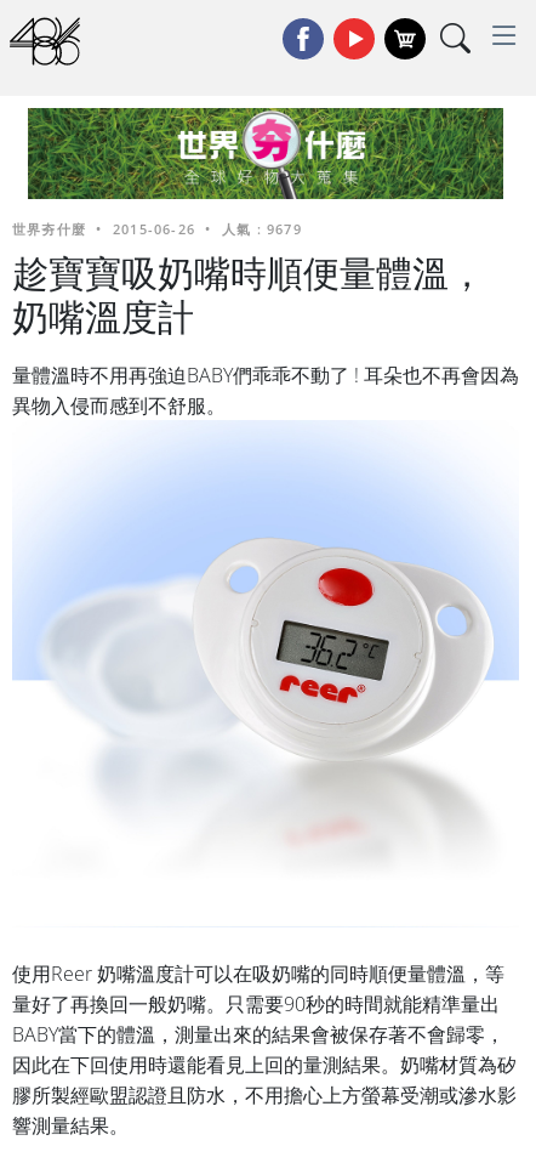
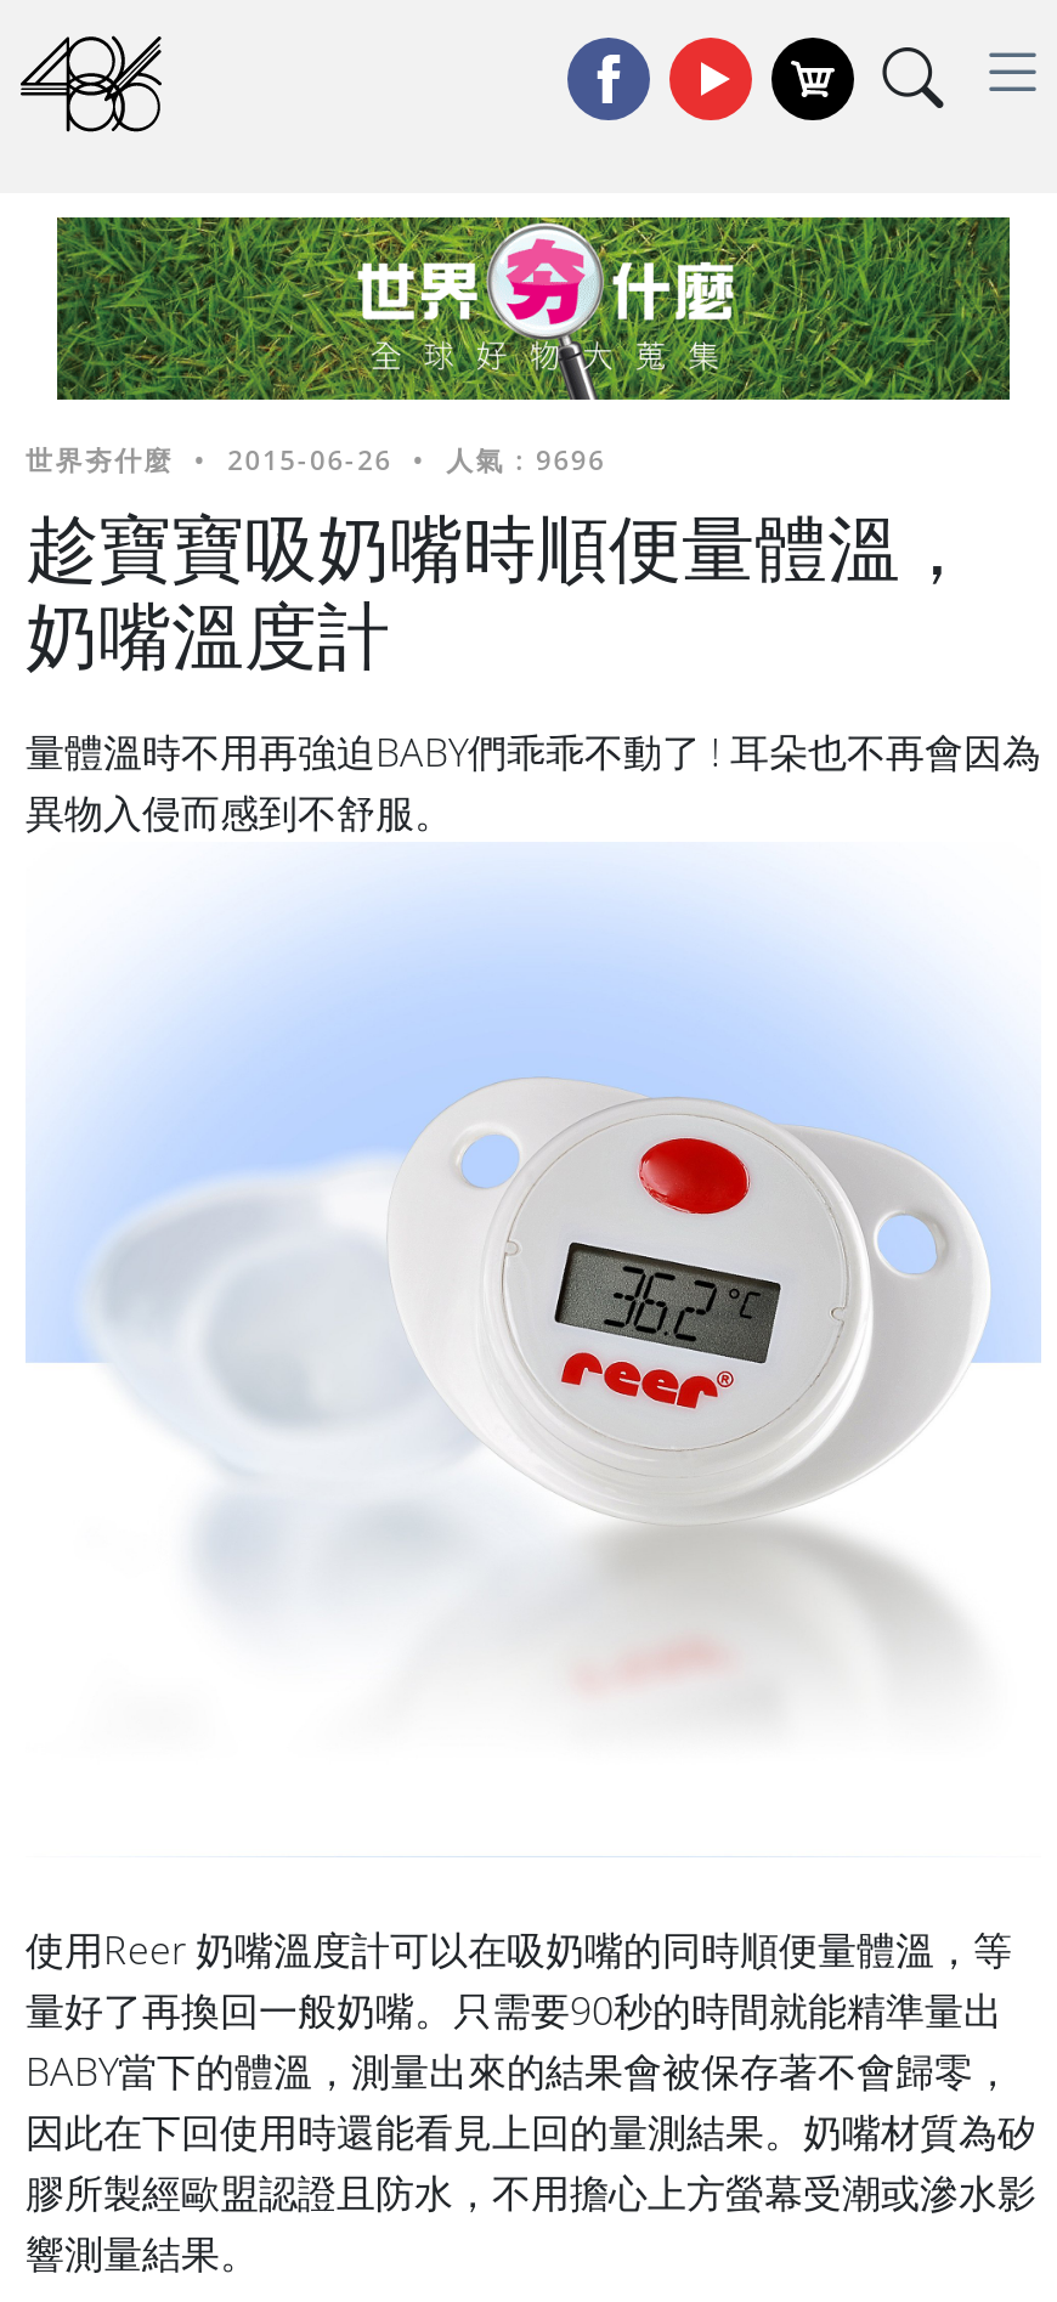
[12,220,302,238] 世界夯什麼 • 2015-06-26 • 人氣 : 9679 -> [26,442,606,478] 世界夯什麼 • 2015-06-26 • 人氣 : 9696

